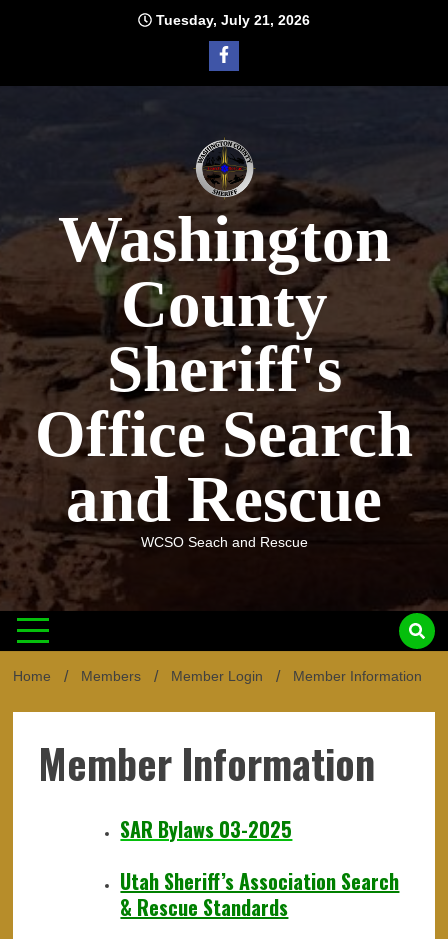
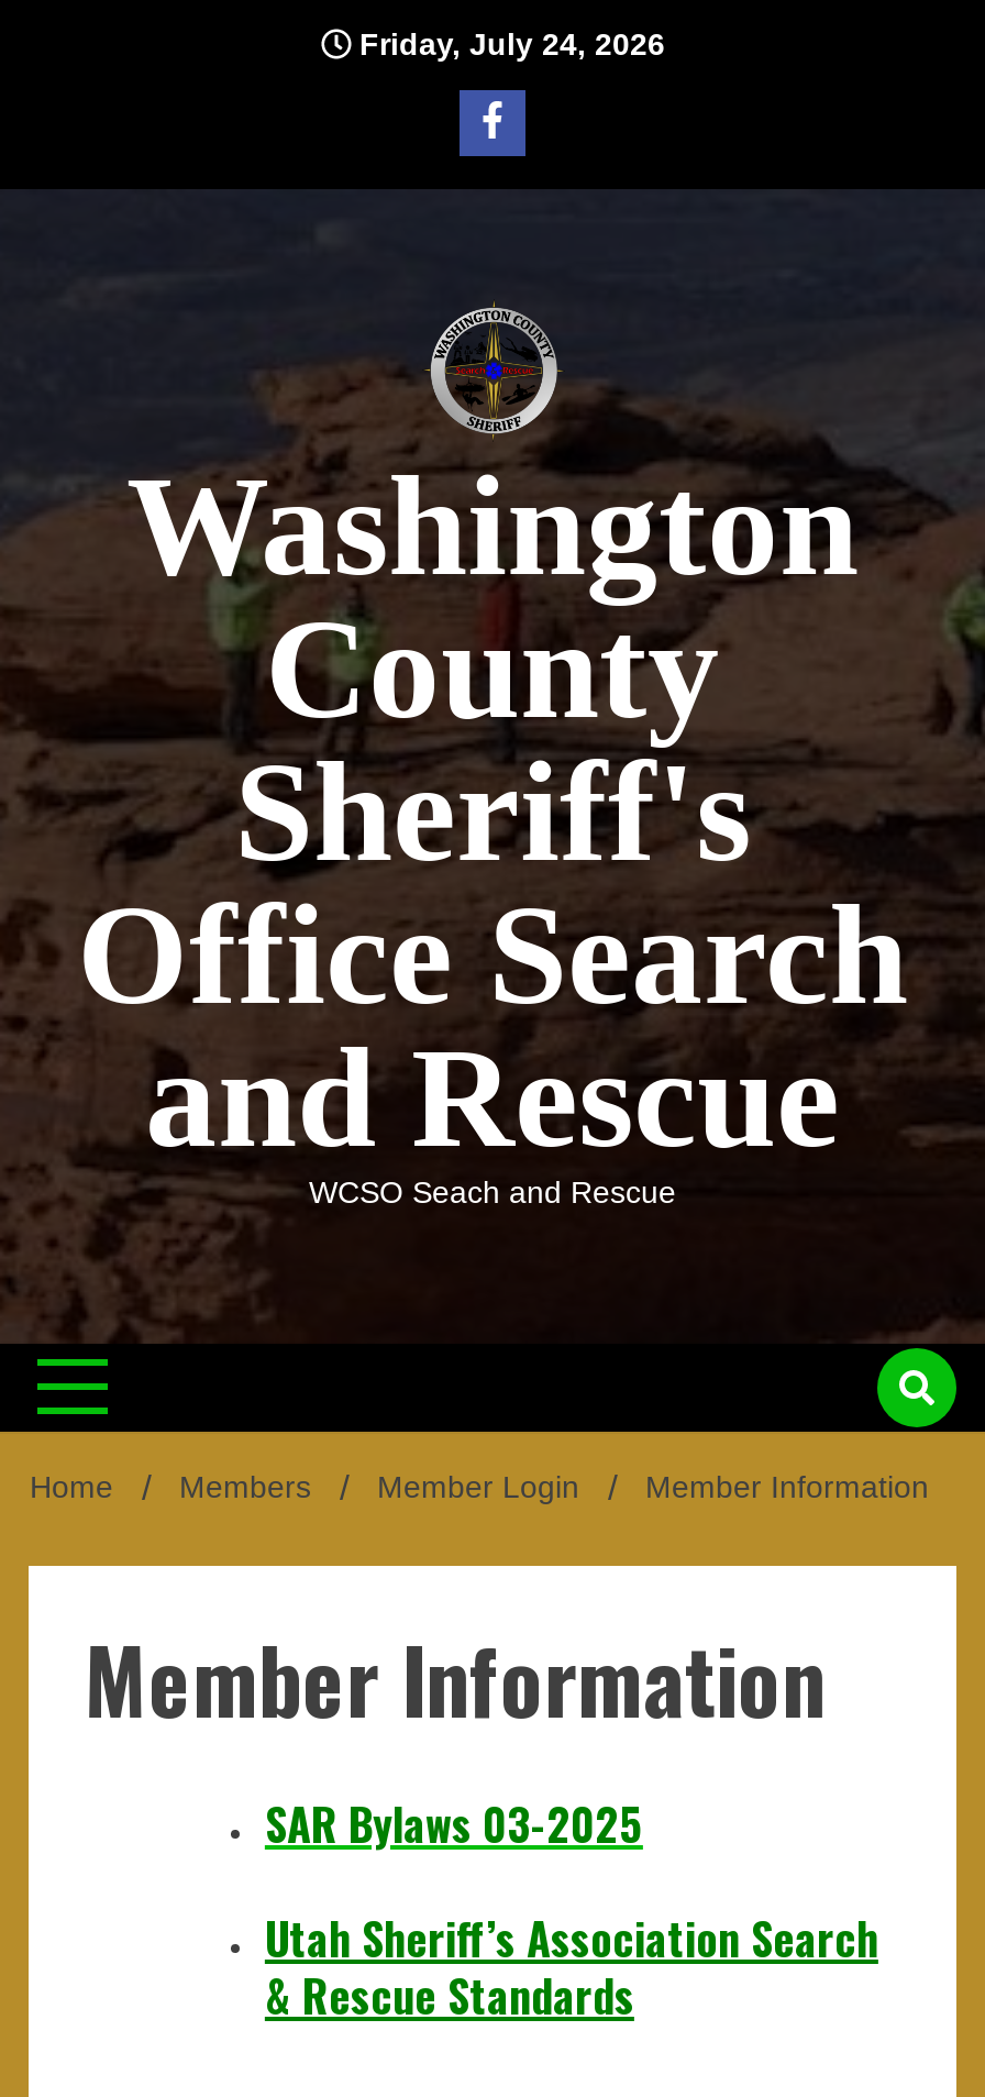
[152,12,310,28] Tuesday, July 21, 2026 -> [351,26,665,62] Friday, July 24, 2026

